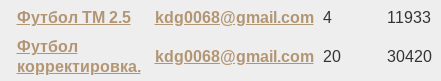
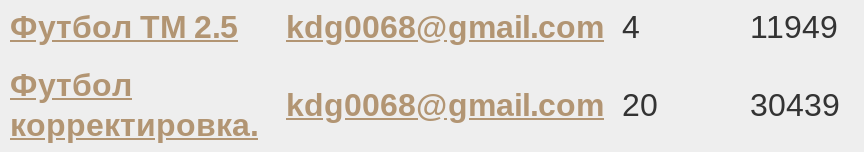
[386,9,430,26] 11933 -> [750,10,838,44] 11949
[386,48,431,65] 30420 -> [750,88,840,122] 30439

